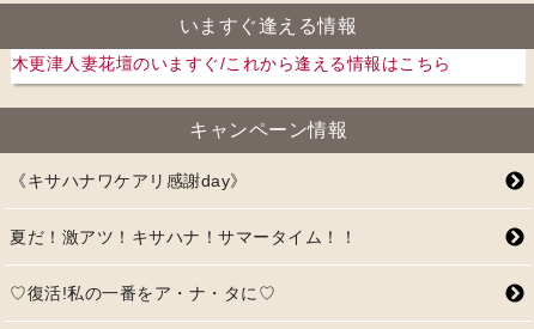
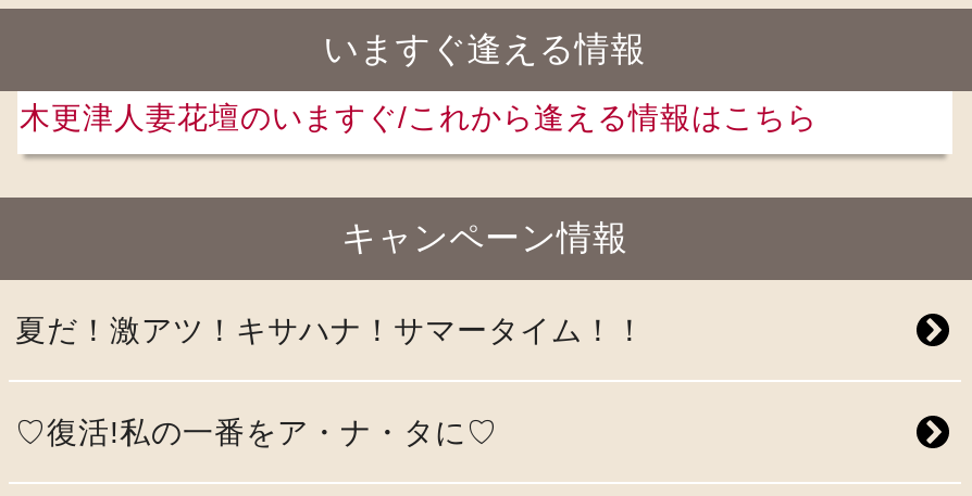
[10,171,247,191] 《キサハナワケアリ感謝day》 -> none

